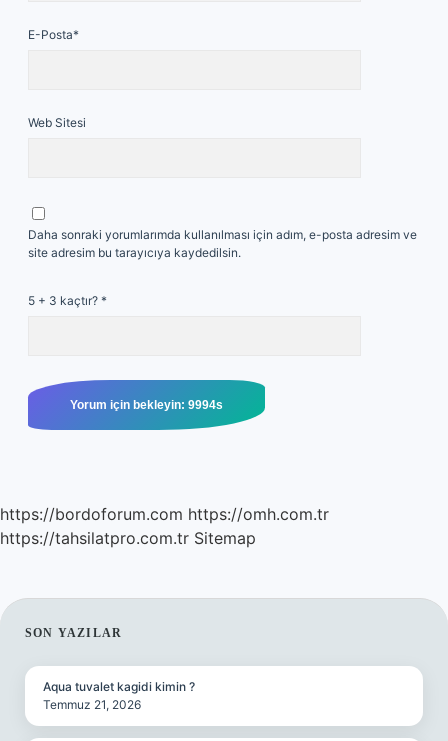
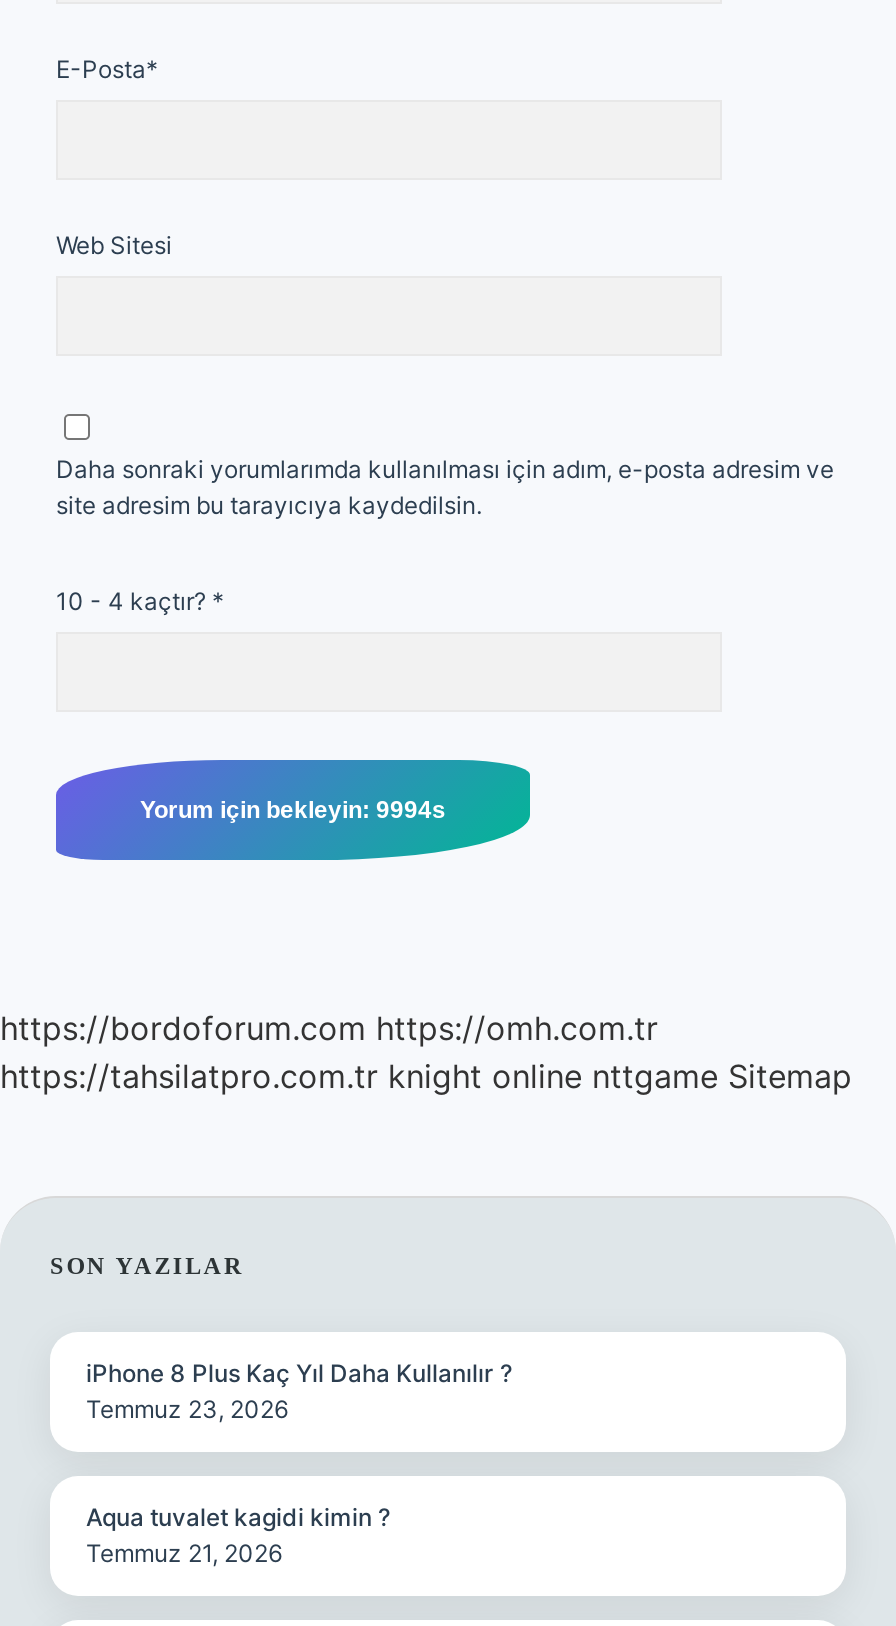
[28,293,107,308] 5 + 3 kaçtır? * -> [56,586,224,616] 10 - 4 kaçtır? *
[0,528,256,548] https://tahsilatpro.com.tr Sitemap -> [0,1056,852,1096] https://tahsilatpro.com.tr knight online nttgame Sitemap
none -> [86,1358,512,1424] iPhone 8 Plus Kaç Yıl Daha Kullanılır ? | Temmuz 23, 2026

